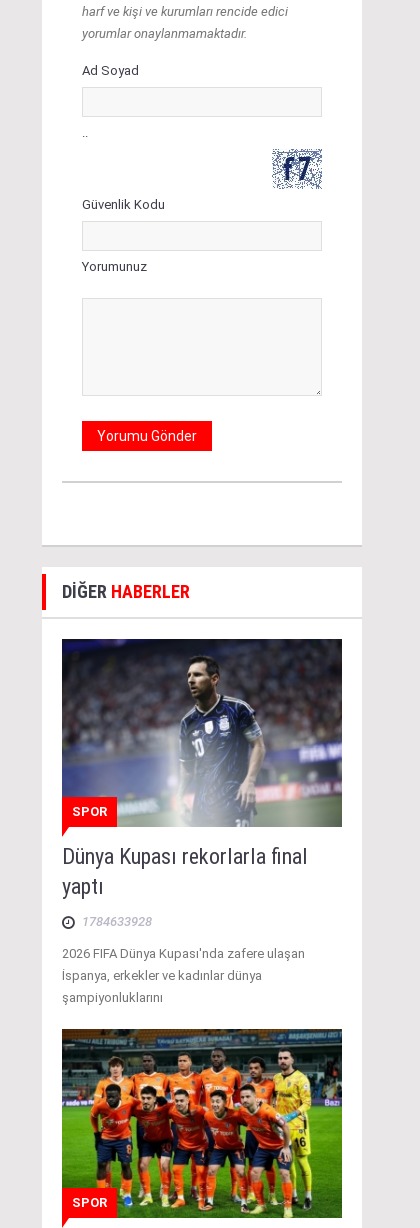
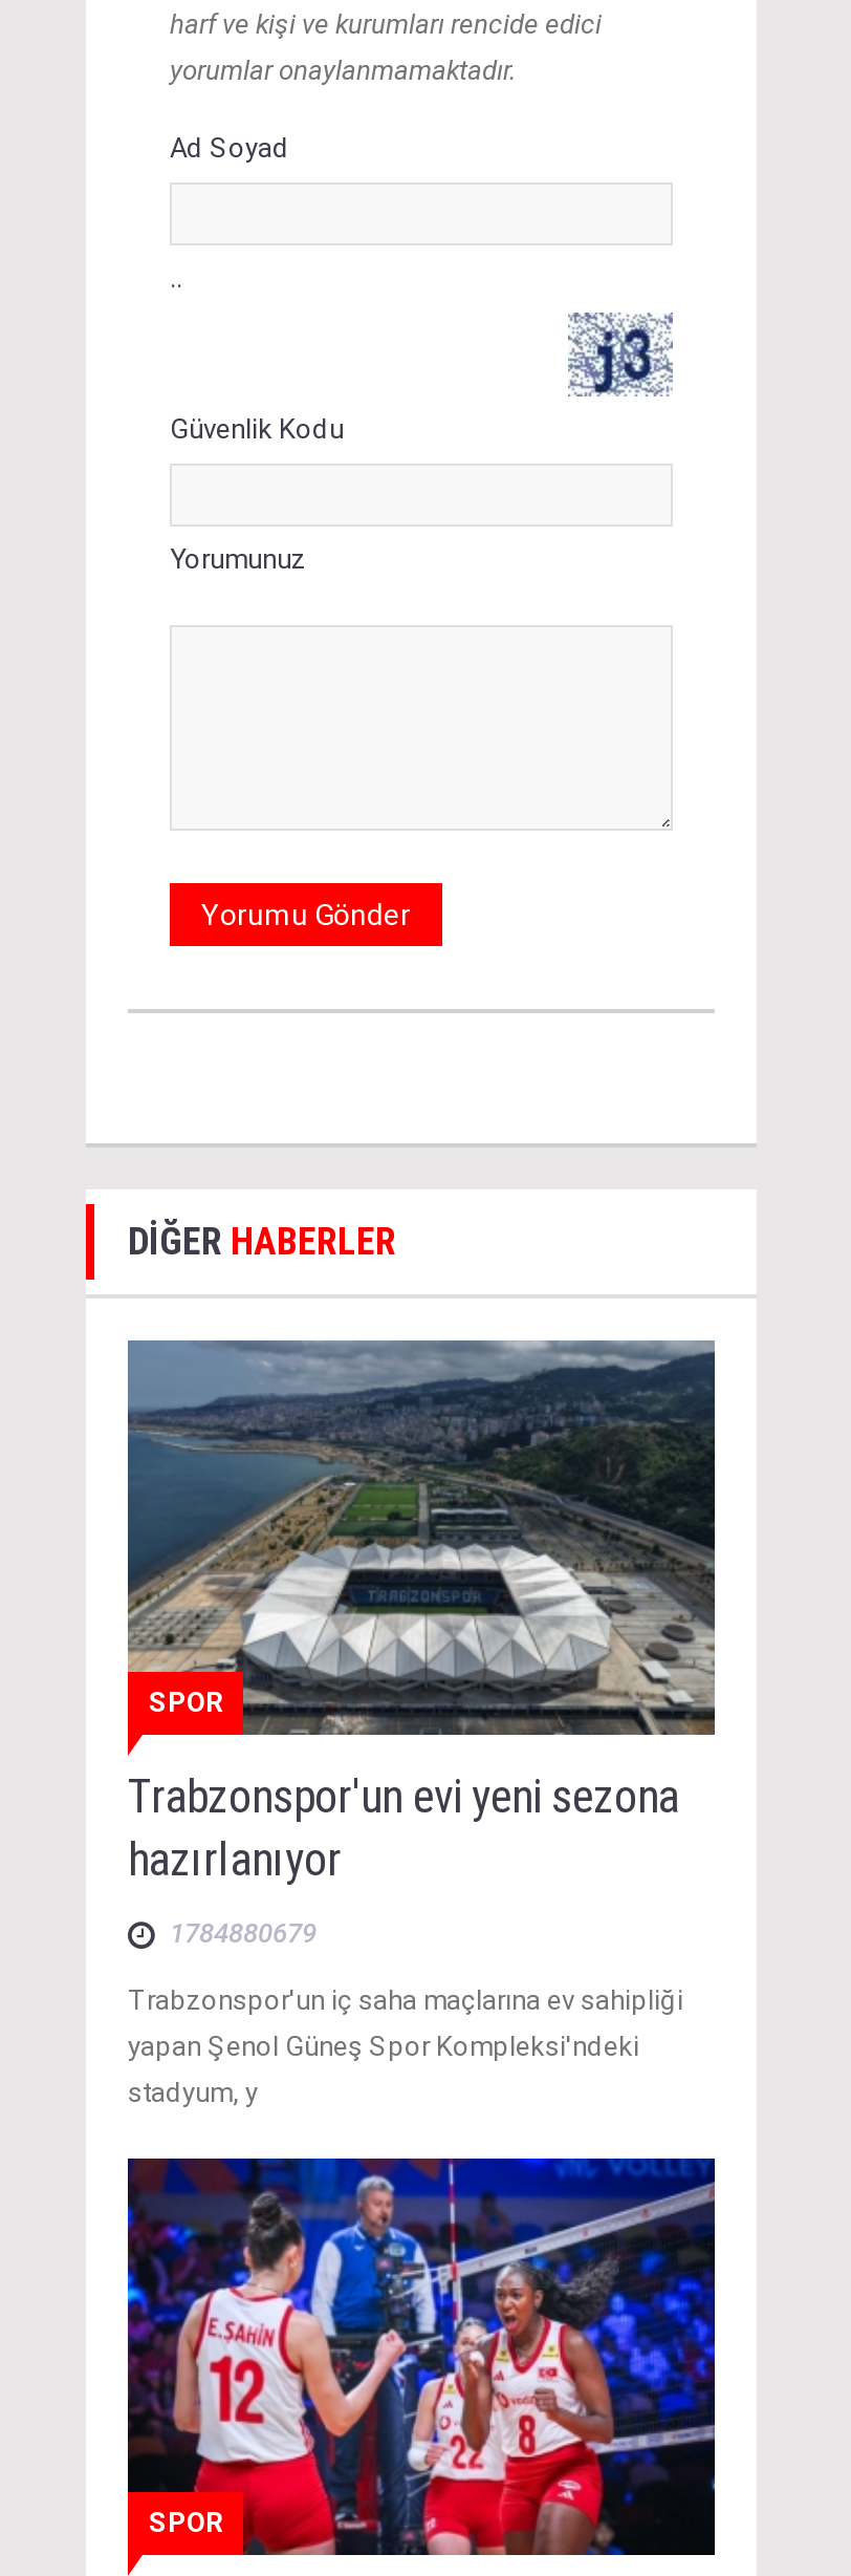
[273,149,322,188] [image] -> [572,313,673,394] [image]
[61,638,342,899] [image] | Dünya Kupası rekorlarla final | yaptı -> [126,1338,717,1887] [image] | Trabzonspor'un evi yeni sezona | hazırlanıyor
[82,914,152,929] 1784633928 -> [170,1918,317,1950] 1784880679
[62,946,305,961] 2026 FIFA Dünya Kupası'nda zafere ulaşan -> [128,1985,683,2017] Trabzonspor'un iç saha maçlarına ev sahipliği
[62,968,262,983] İspanya, erkekler ve kadınlar dünya -> [128,2031,639,2063] yapan Şenol Güneş Spor Kompleksi'ndeki
[62,990,163,1005] şampiyonluklarını -> [128,2078,258,2109] stadyum, y
[61,1028,343,1219] [image] -> [126,2156,717,2557] [image]

